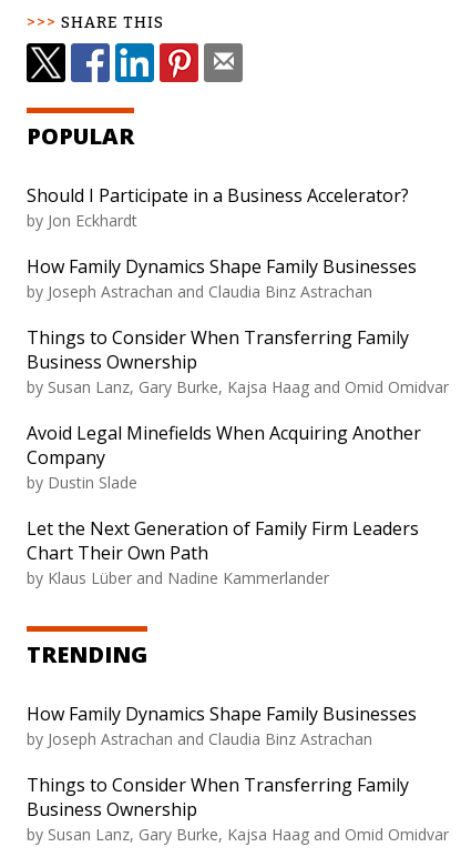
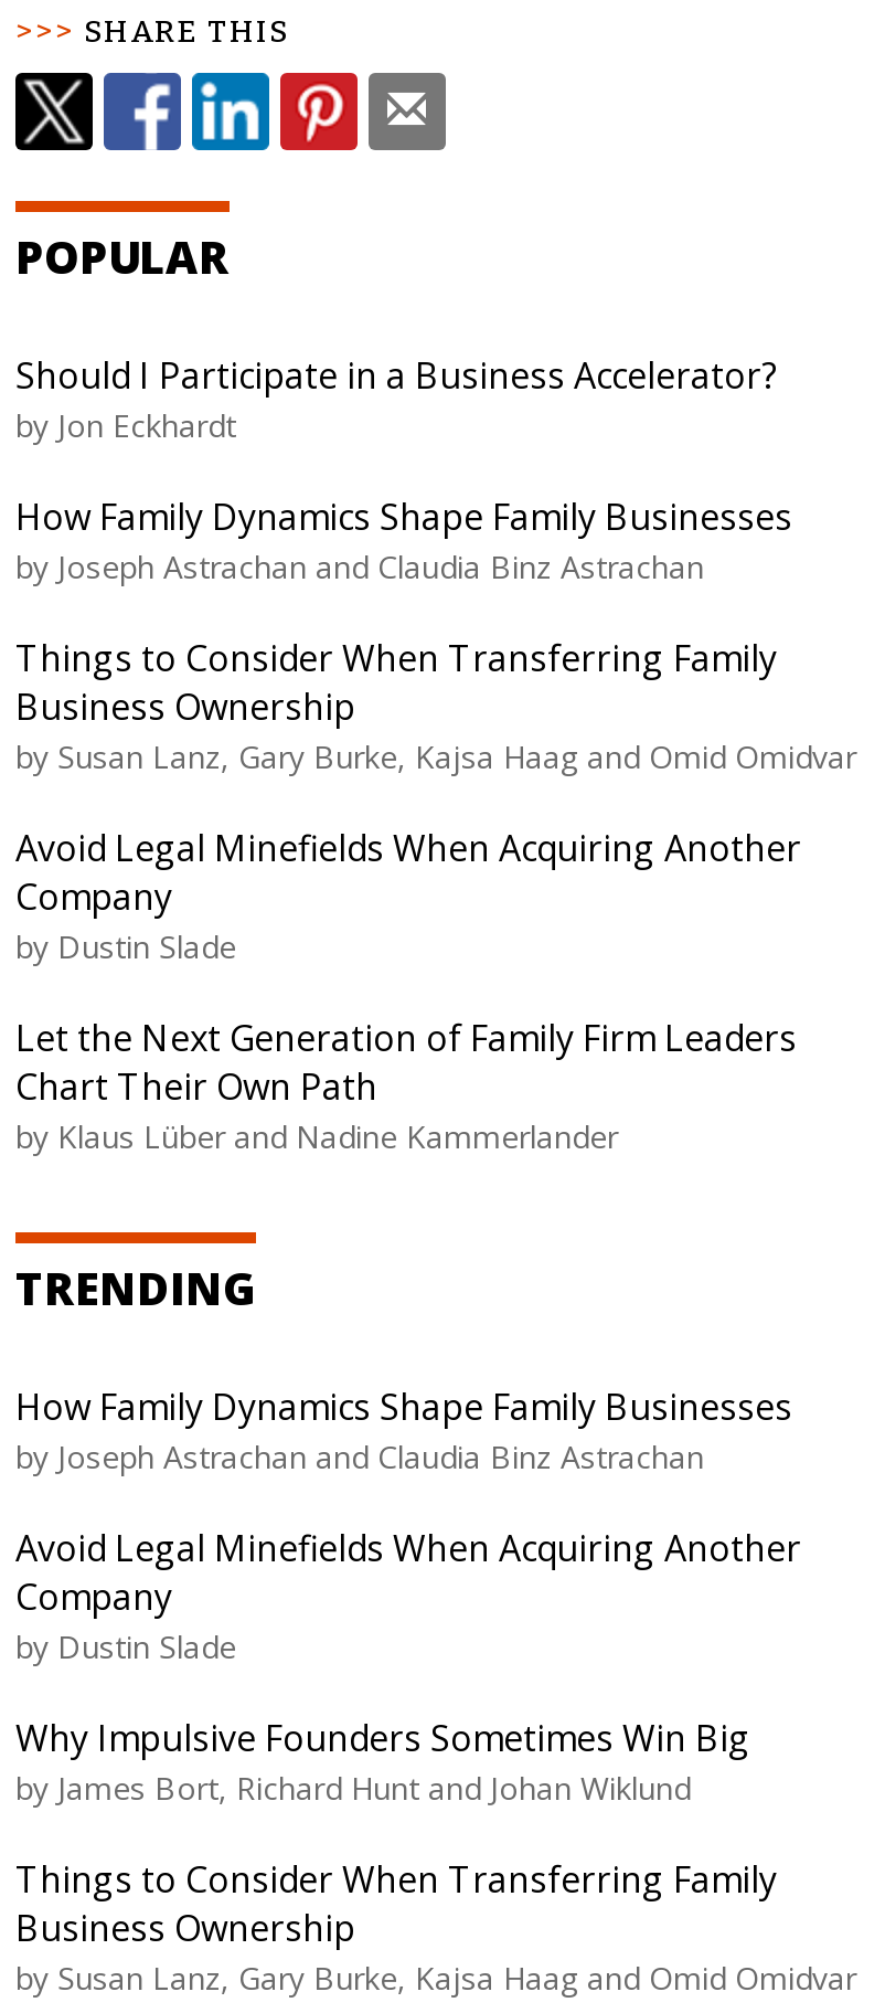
none -> [15,1524,801,1809] Avoid Legal Minefields When Acquiring Another | Company | by Dustin Slade | Why Impulsive Founders Sometimes Win Big | by James Bort, Richard Hunt and Johan Wiklund

